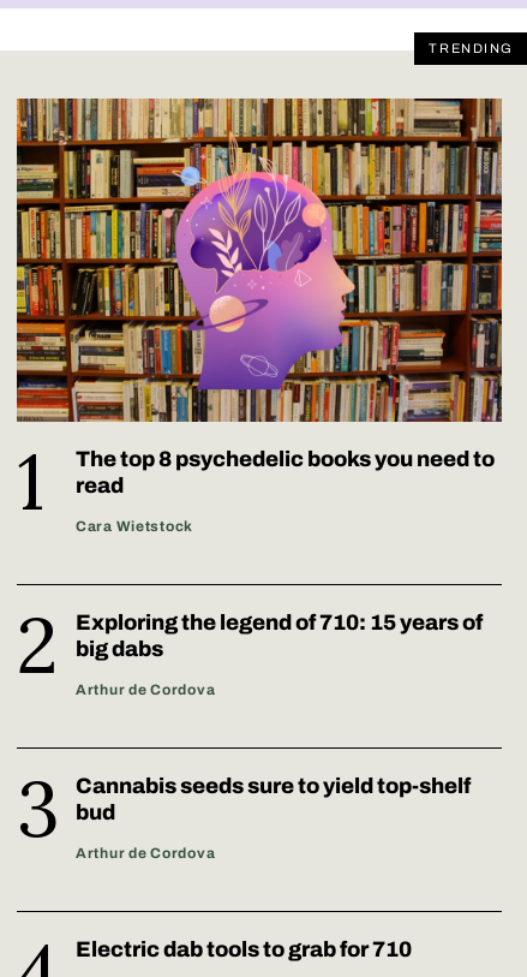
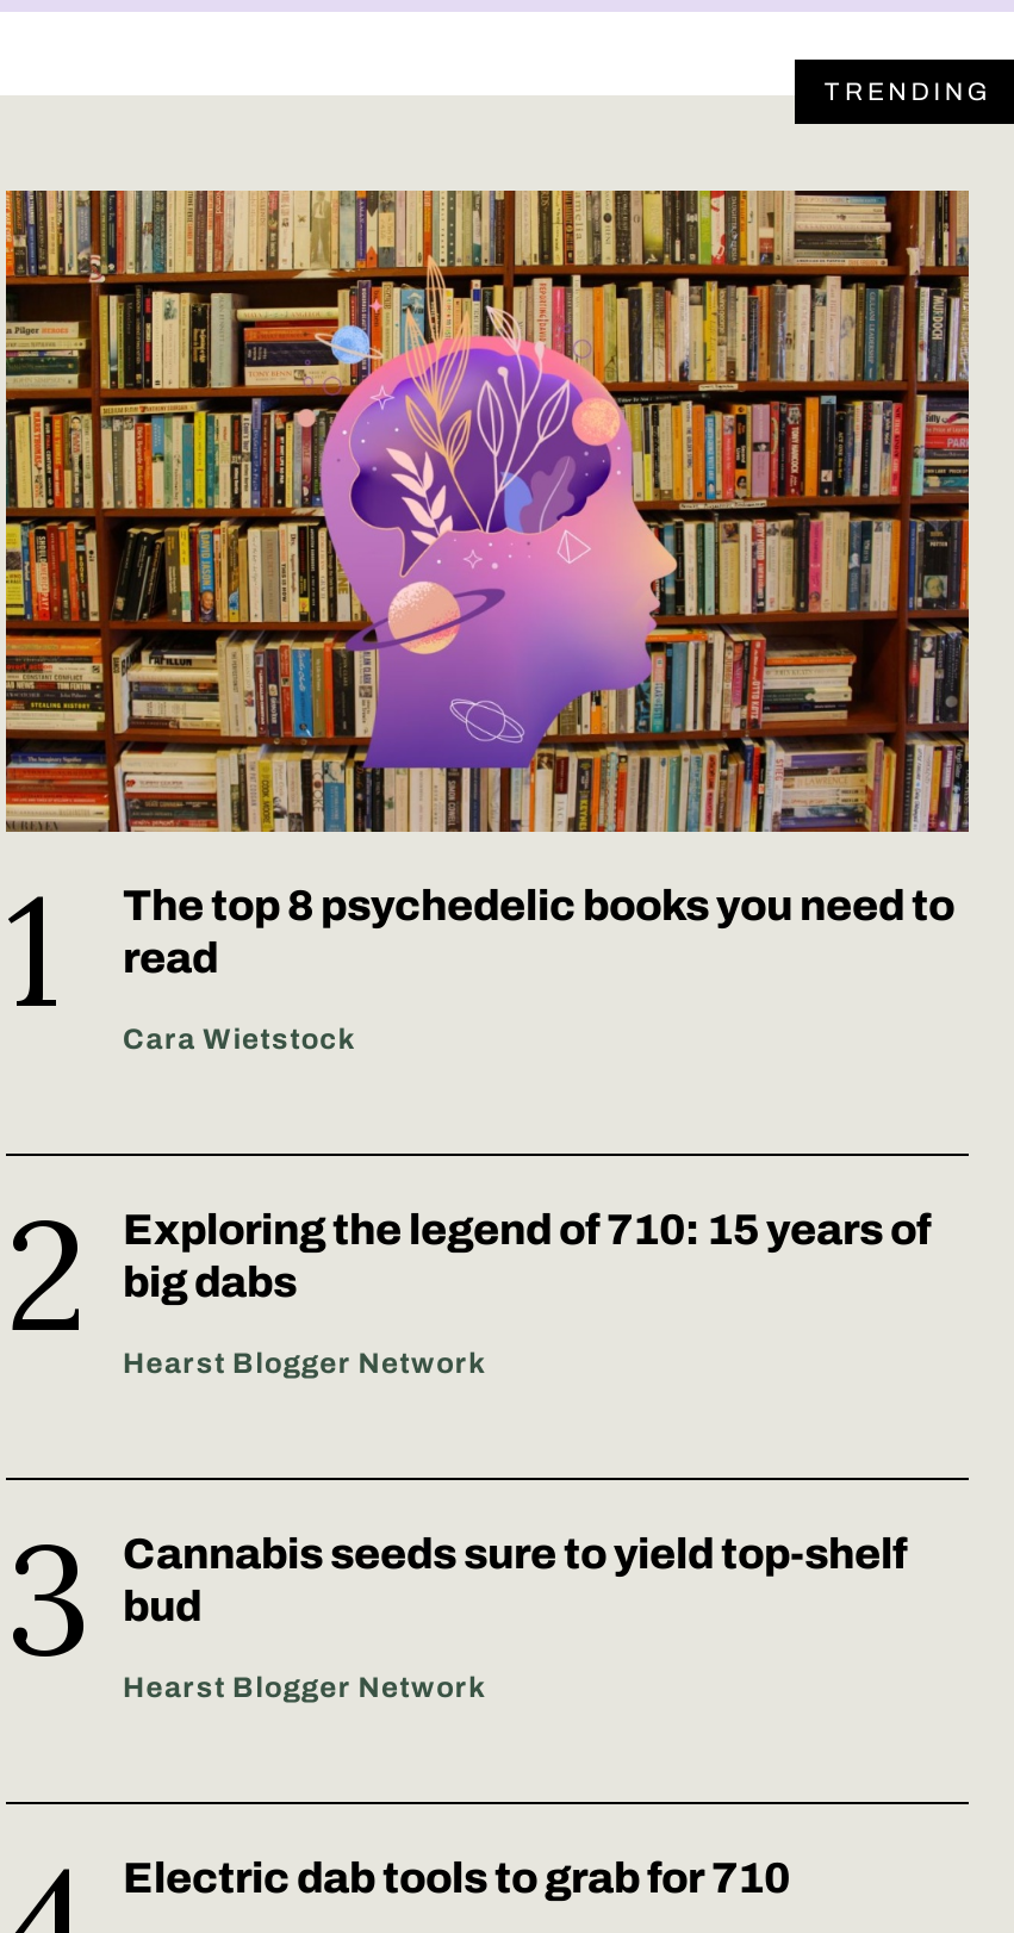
[76,681,215,698] Arthur de Cordova -> [123,1347,487,1380] Hearst Blogger Network
[76,845,215,862] Arthur de Cordova -> [123,1671,487,1704] Hearst Blogger Network

